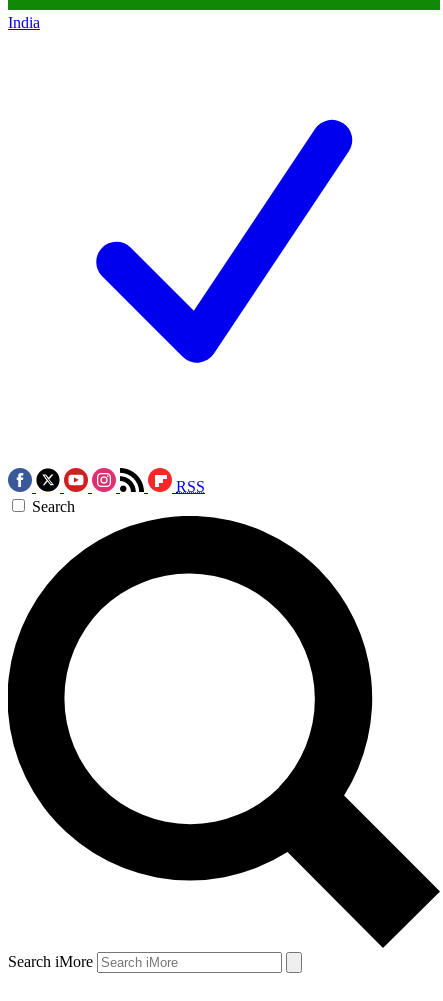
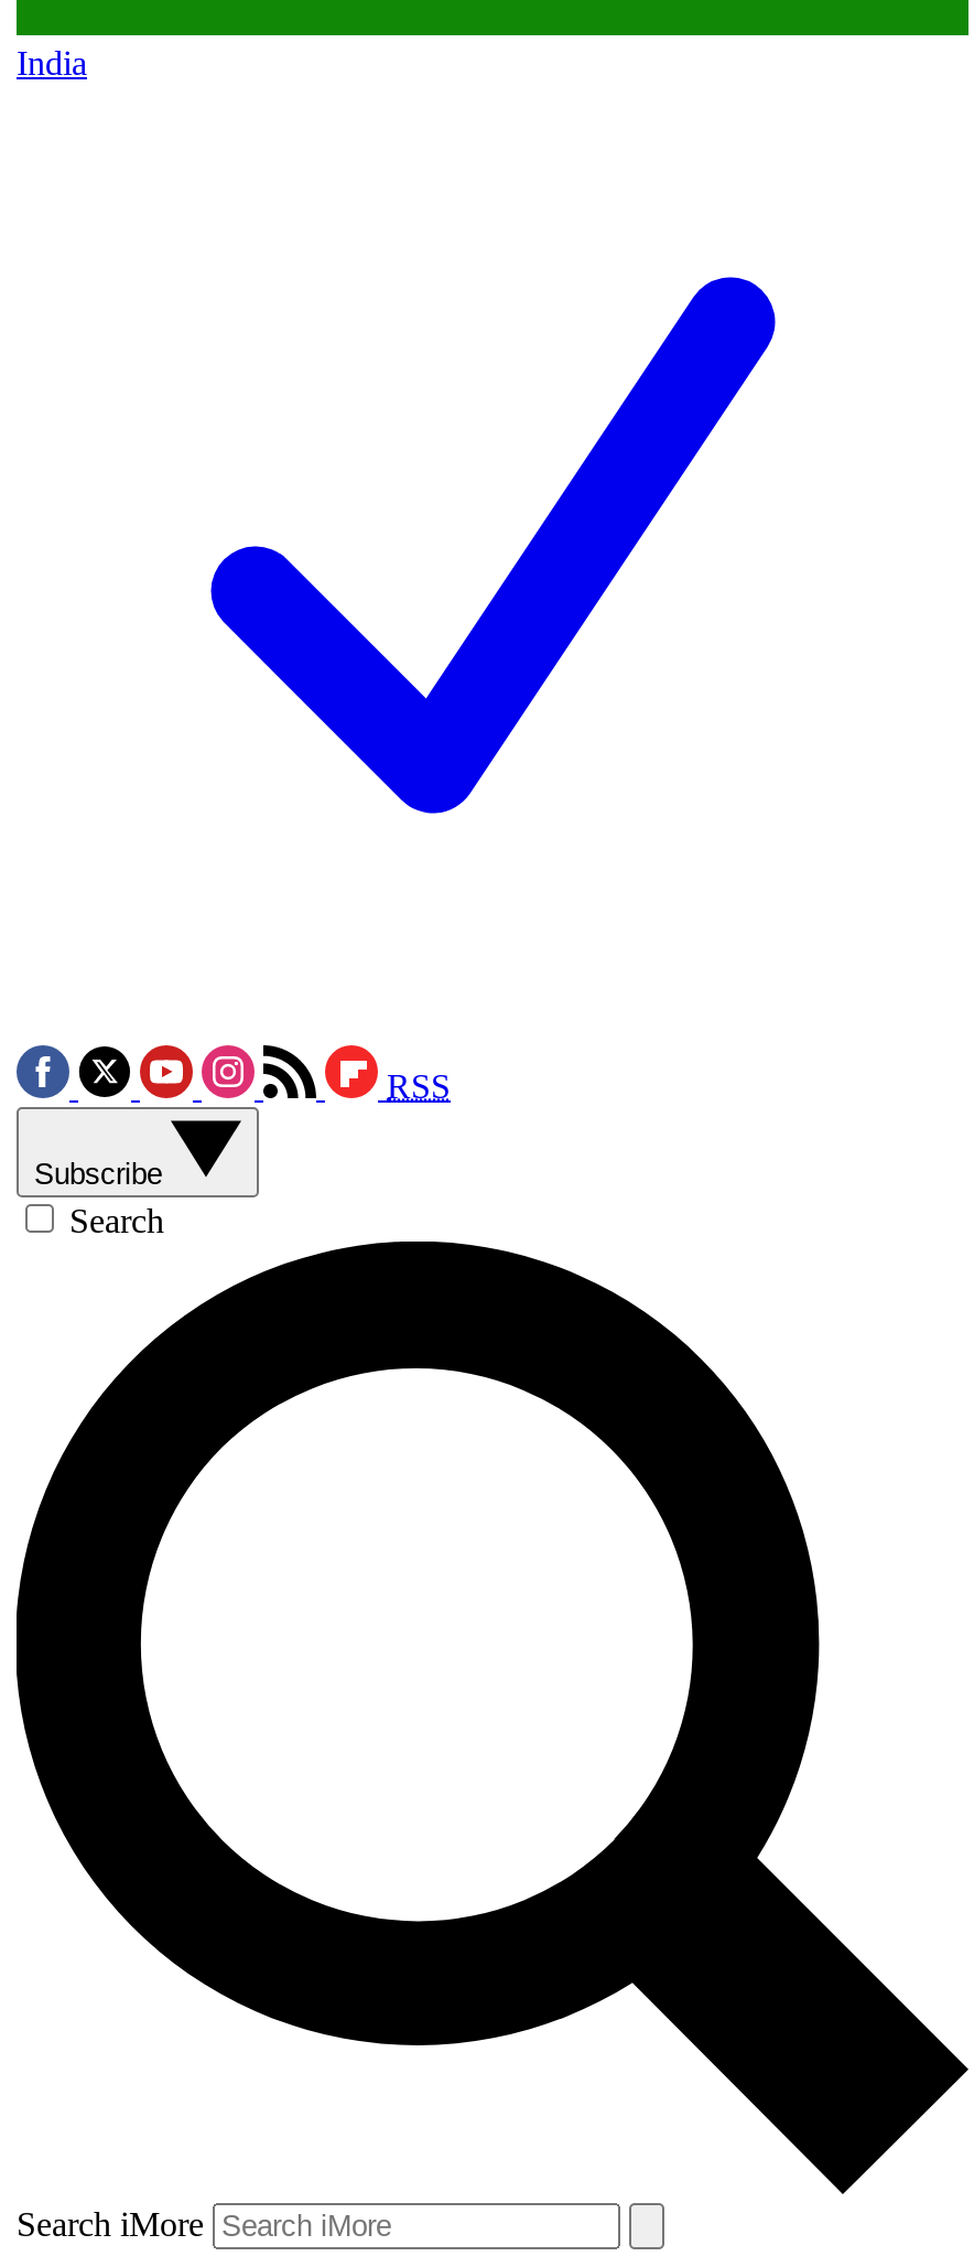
none -> [34,1158,171,1191] Subscribe

